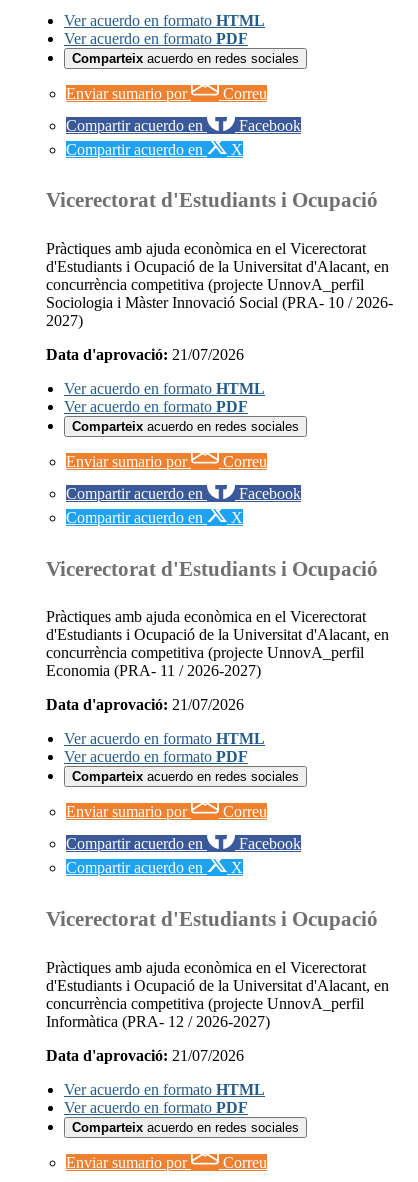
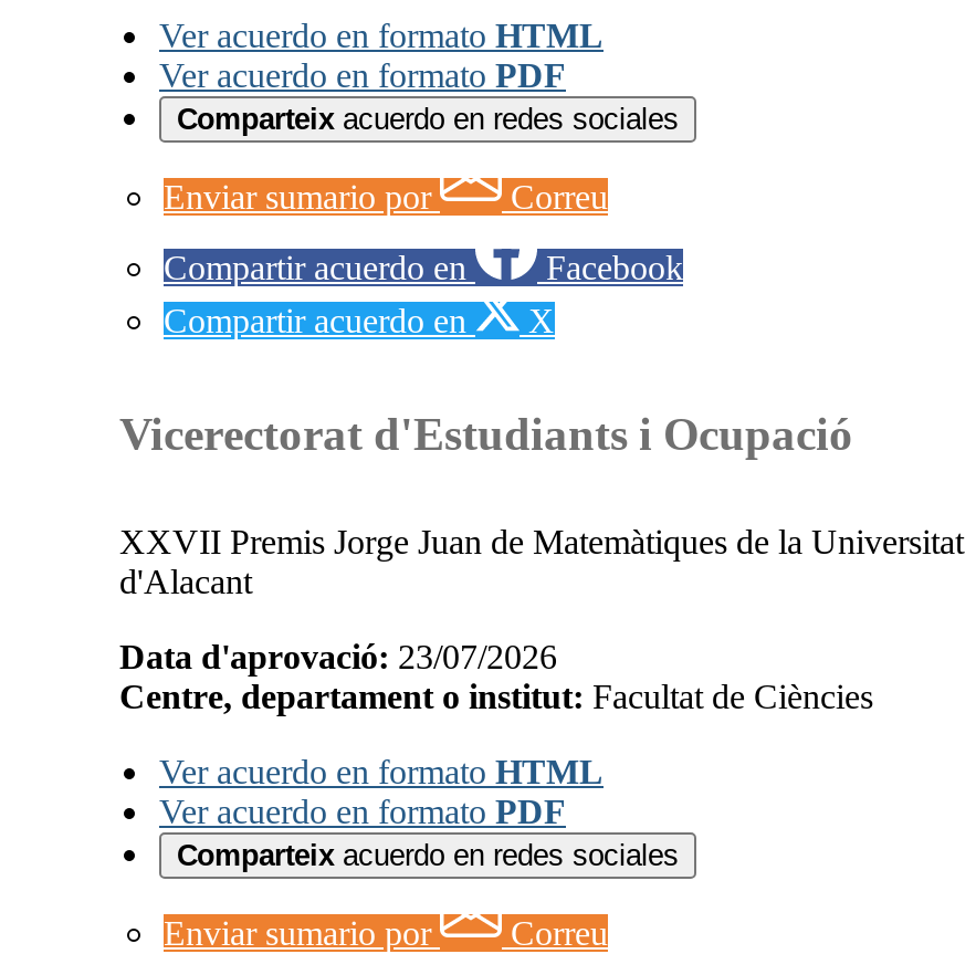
[46,240,393,1064] Pràctiques amb ajuda econòmica en el Vicerectorat | d'Estudiants i Ocupació de la Universitat d'Alacant, en | concurrència competitiva (projecte UnnovA_perfil | Sociologia i Màster Innovació Social (PRA- 10 / 2026- | 2027) | Data d'aprovació: 21/07/2026 | Ver acuerdo en formato HTML | Ver acuerdo en formato PDF | Comparteix acuerdo en redes sociales | Enviar sumario por | Correu | Compartir acuerdo en | Facebook | Compartir acuerdo en | X | Vicerectorat d'Estudiants i Ocupació | Pràctiques amb ajuda econòmica en el Vicerectorat | d'Estudiants i Ocupació de la Universitat d'Alacant, en | concurrència competitiva (projecte UnnovA_perfil | Economia (PRA- 11 / 2026-2027) | Data d'aprovació: 21/07/2026 | Ver acuerdo en formato HTML | Ver acuerdo en formato PDF | Comparteix acuerdo en redes sociales | Enviar sumario por | Correu | Compartir acuerdo en | Facebook | Compartir acuerdo en | X | Vicerectorat d'Estudiants i Ocupació | Pràctiques amb ajuda econòmica en el Vicerectorat | d'Estudiants i Ocupació de la Universitat d'Alacant, en | concurrència competitiva (projecte UnnovA_perfil | Informàtica (PRA- 12 / 2026-2027) | Data d'aprovació: 21/07/2026 -> [119,522,964,714] XXVII Premis Jorge Juan de Matemàtiques de la Universitat | d'Alacant | Data d'aprovació: 23/07/2026 | Centre, departament o institut: Facultat de Ciències

